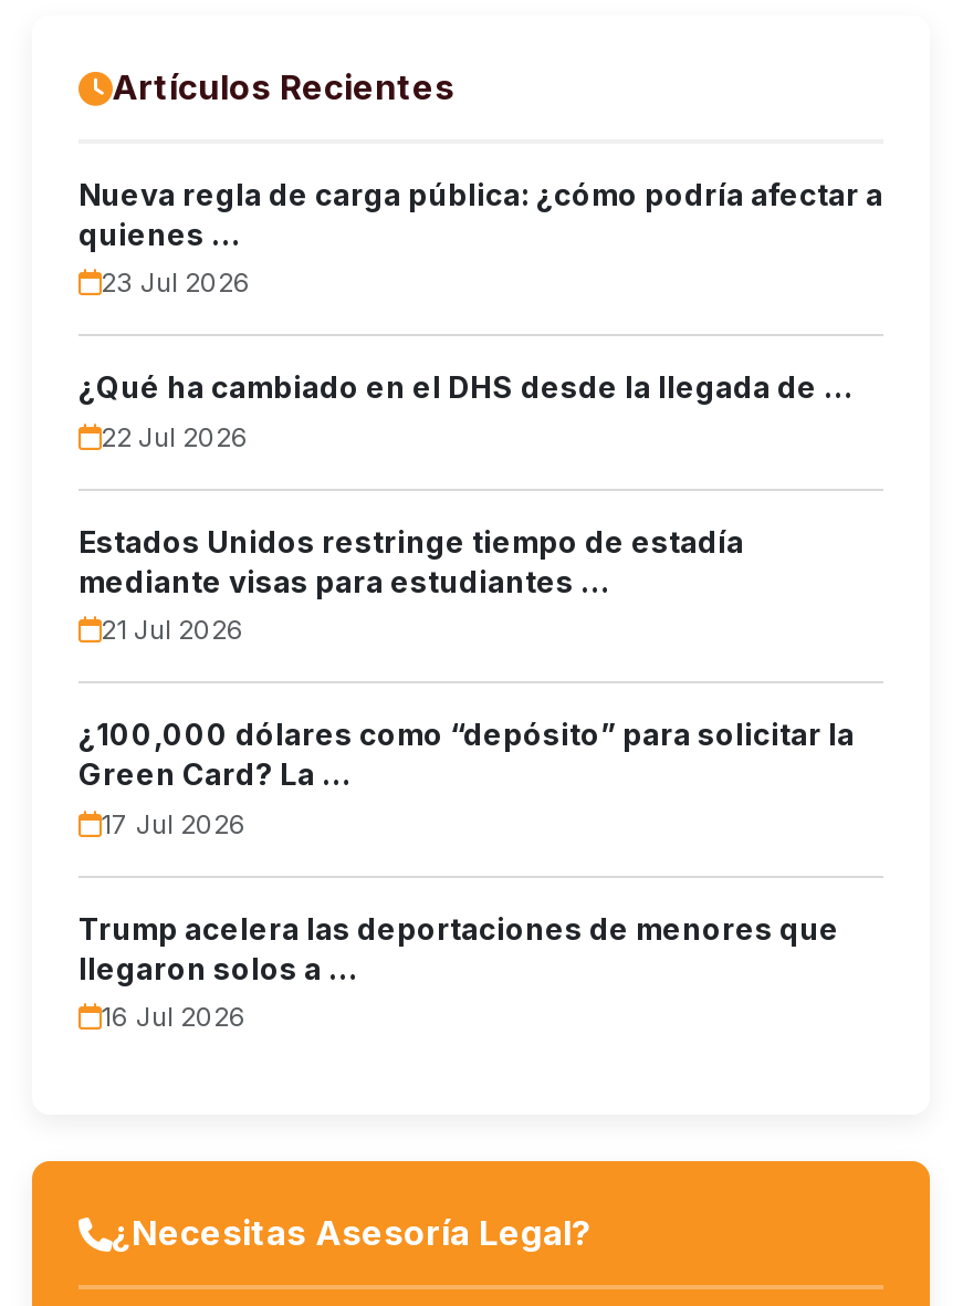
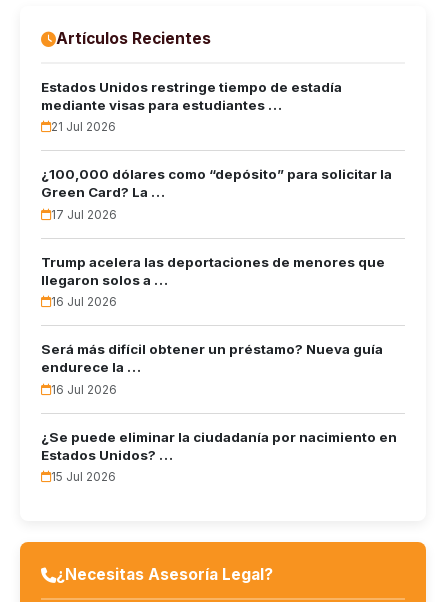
[78,176,883,453] Nueva regla de carga pública: ¿cómo podría afectar a | quienes … | 23 Jul 2026 | ¿Qué ha cambiado en el DHS desde la llegada de … | 22 Jul 2026 -> none
moved [78,524,855,1034] -> [41,79,392,309]: Estados Unidos restringe tiempo de estadía | mediante visas para estudiantes … | 21 Jul 2026 | ... | llegaron solos a … | 16 Jul 2026
none -> [41,341,397,484] Será más difícil obtener un préstamo? Nueva guía | endurece la … | 16 Jul 2026 | ¿Se puede eliminar la ciudadanía por nacimiento en | Estados Unidos? … | 15 Jul 2026

